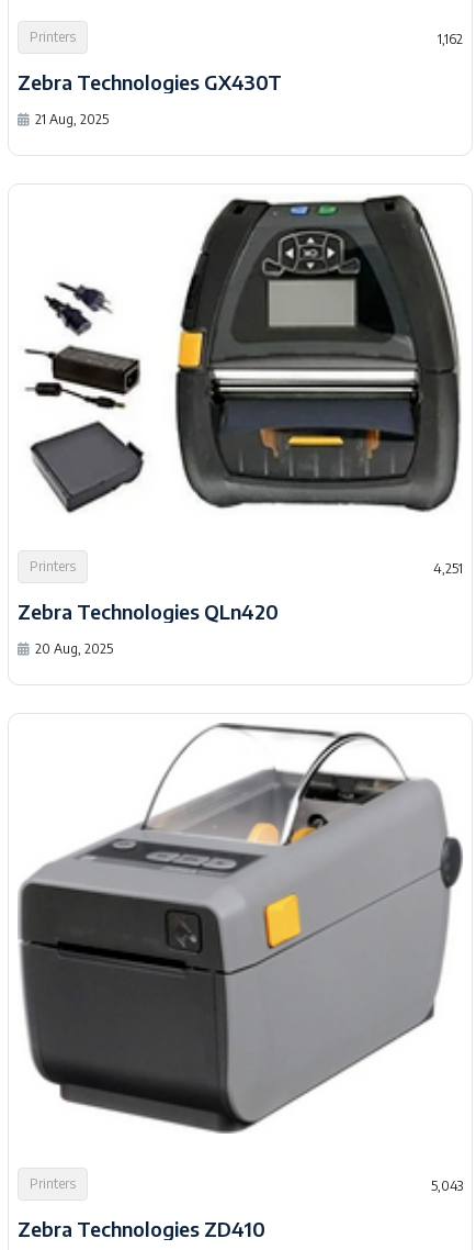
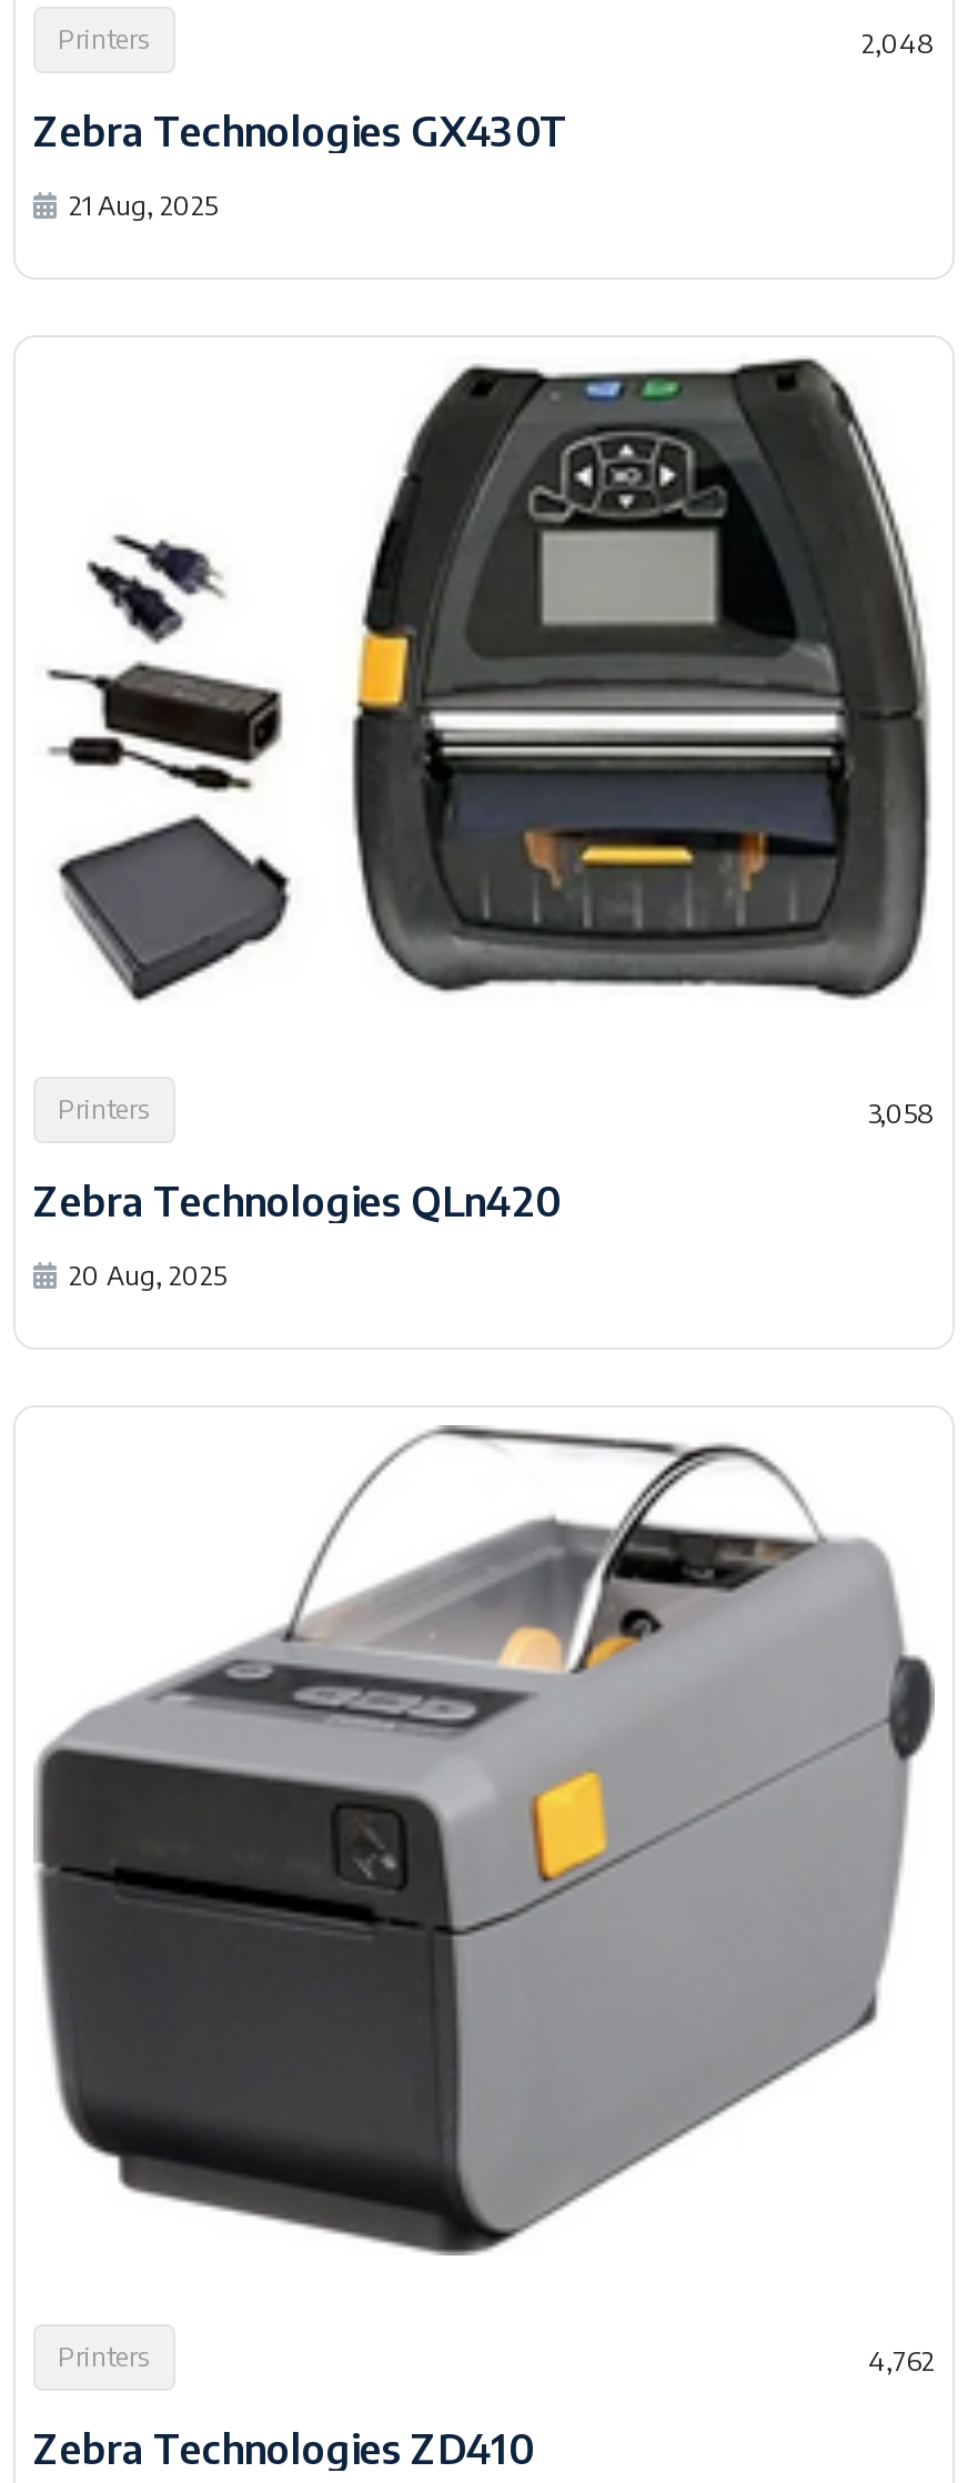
[438,30,463,47] 1,162 -> [861,26,935,59] 2,048
[433,560,463,577] 4,251 -> [868,1097,935,1130] 3,058
[431,1177,463,1193] 5,043 -> [868,2343,935,2376] 4,762

